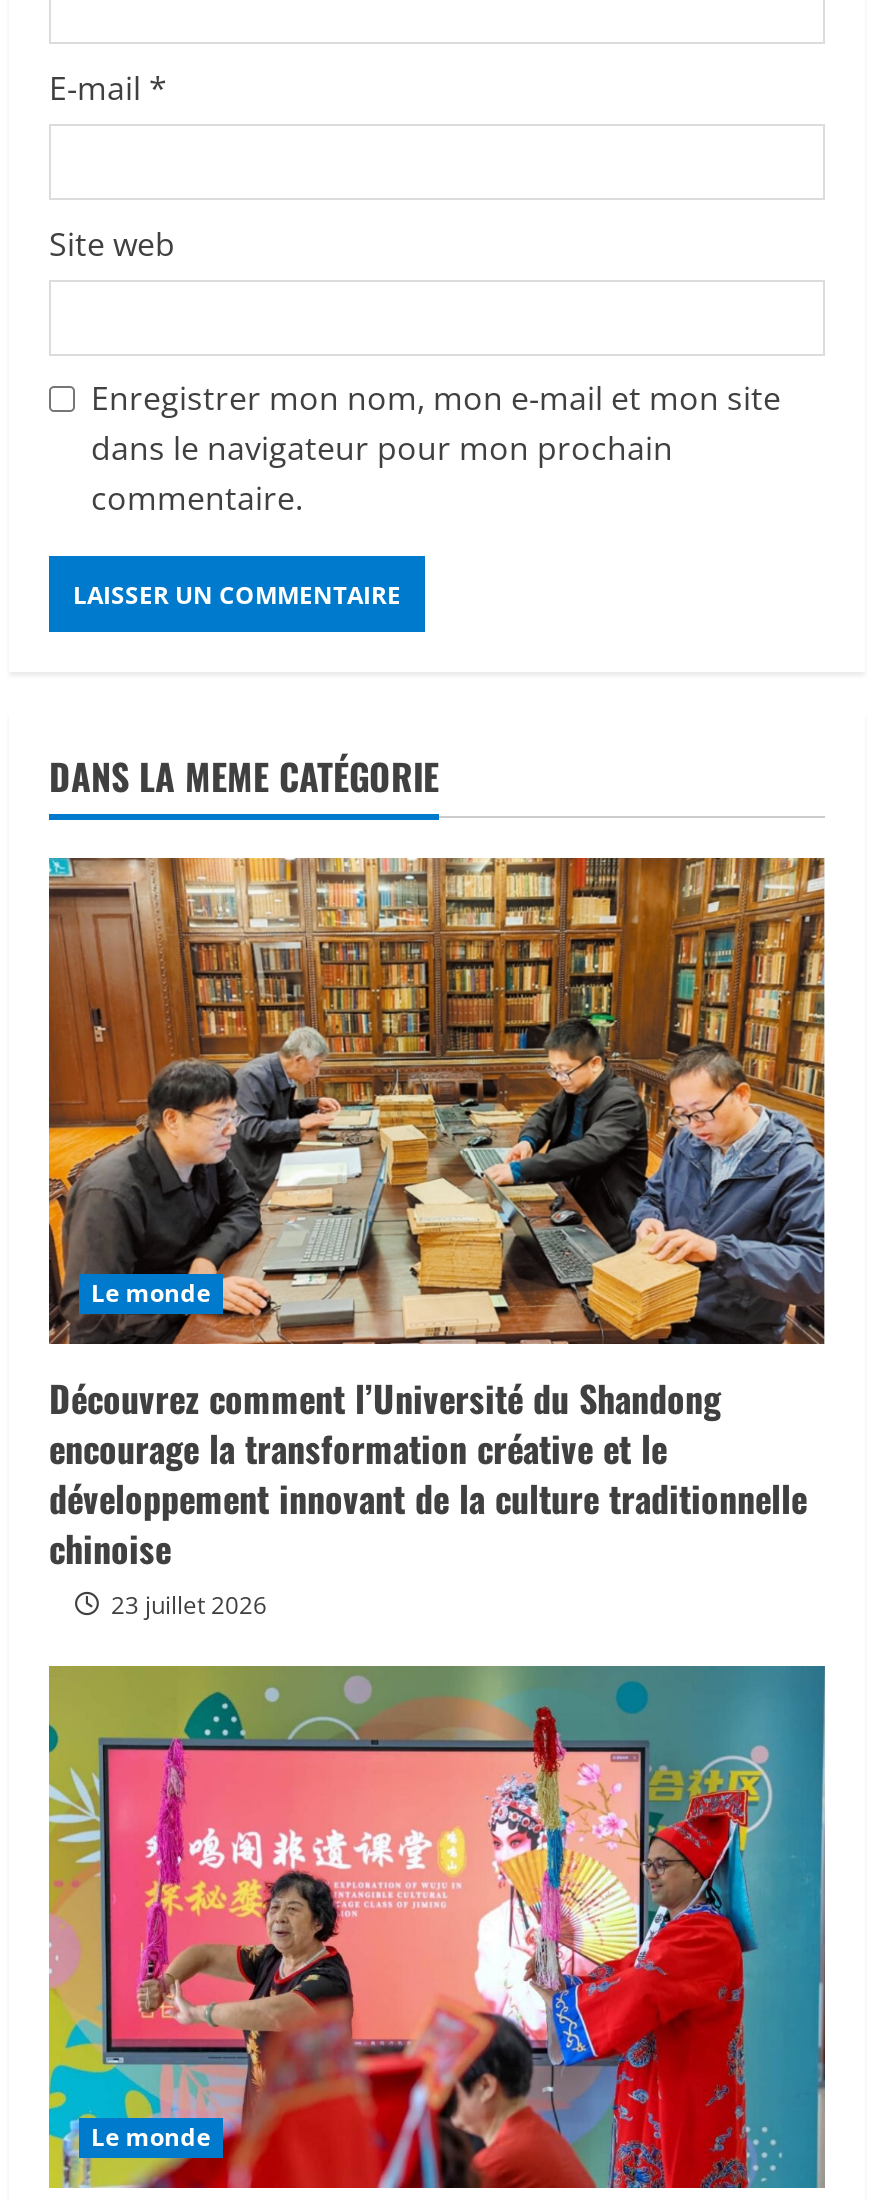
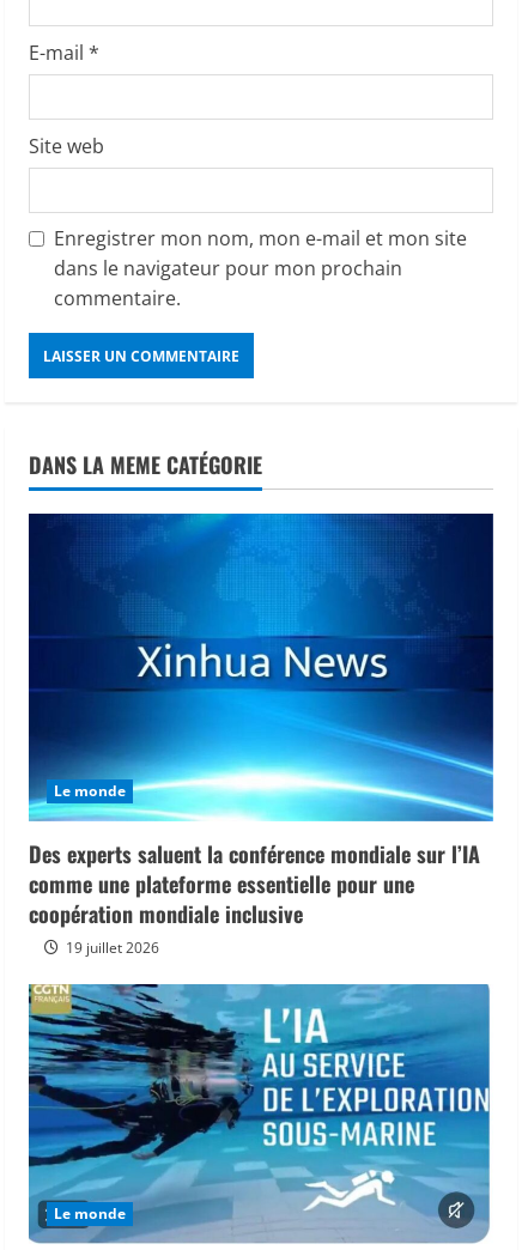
[47,856,827,1621] [image] | Découvrez comment l’Université du Shandong | encourage la transformation créative et le | développement innovant de la culture traditionnelle | chinoise | 23 juillet 2026 -> [28,512,494,958] [image] | Des experts saluent la conférence mondiale sur l’IA | comme une plateforme essentielle pour une | coopération mondiale inclusive | 19 juillet 2026
[47,1664,827,2190] [image] -> [28,977,493,1244] [image]

